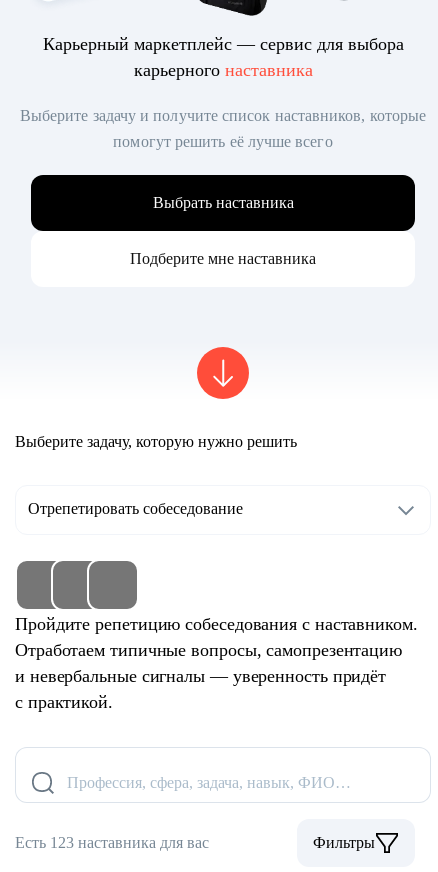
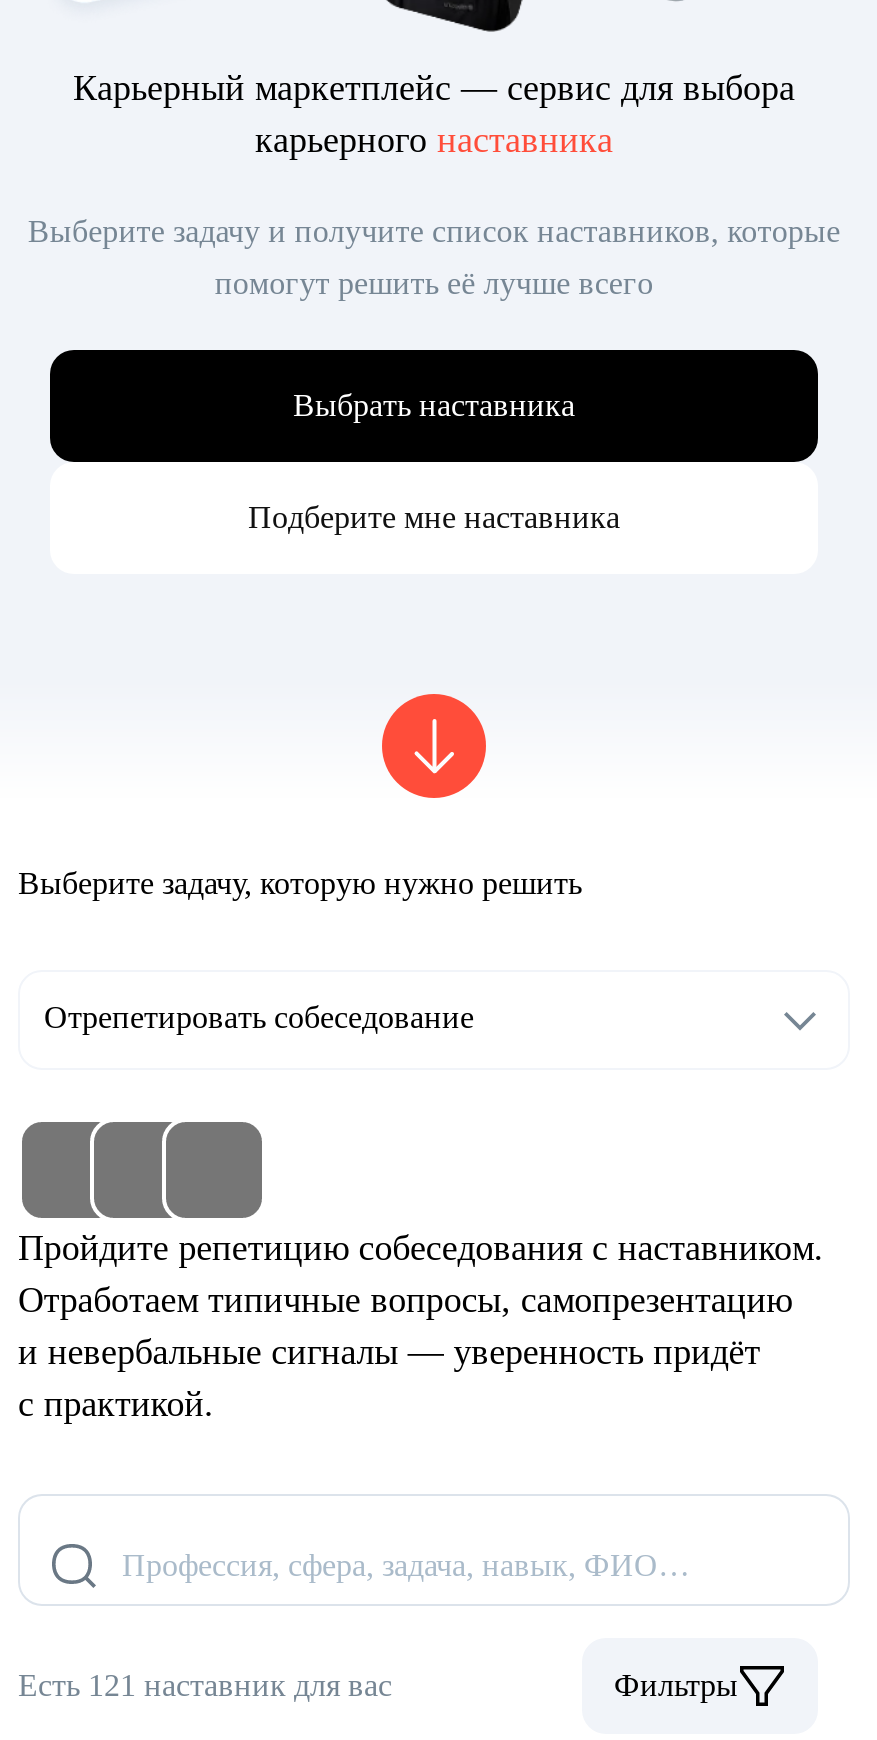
[15,834,209,851] Есть 123 наставника для вас -> [18,1668,392,1702] Есть 121 наставник для вас

